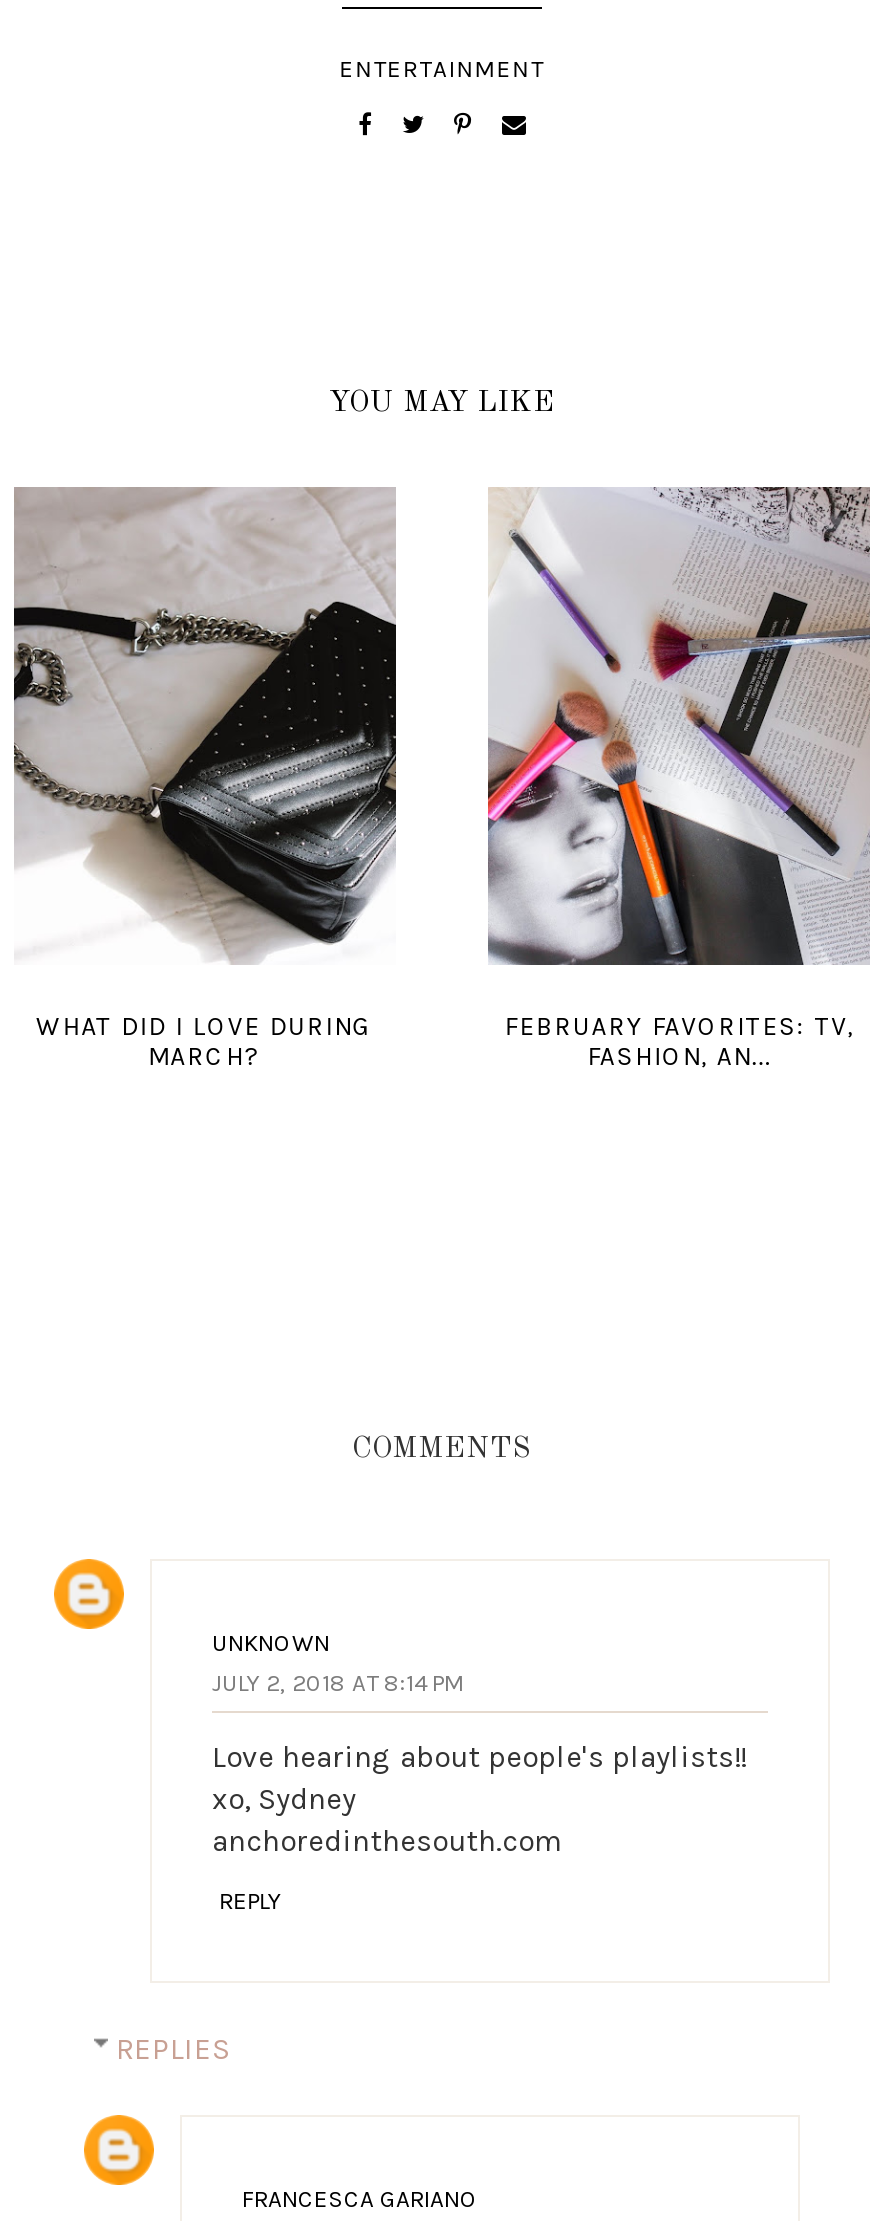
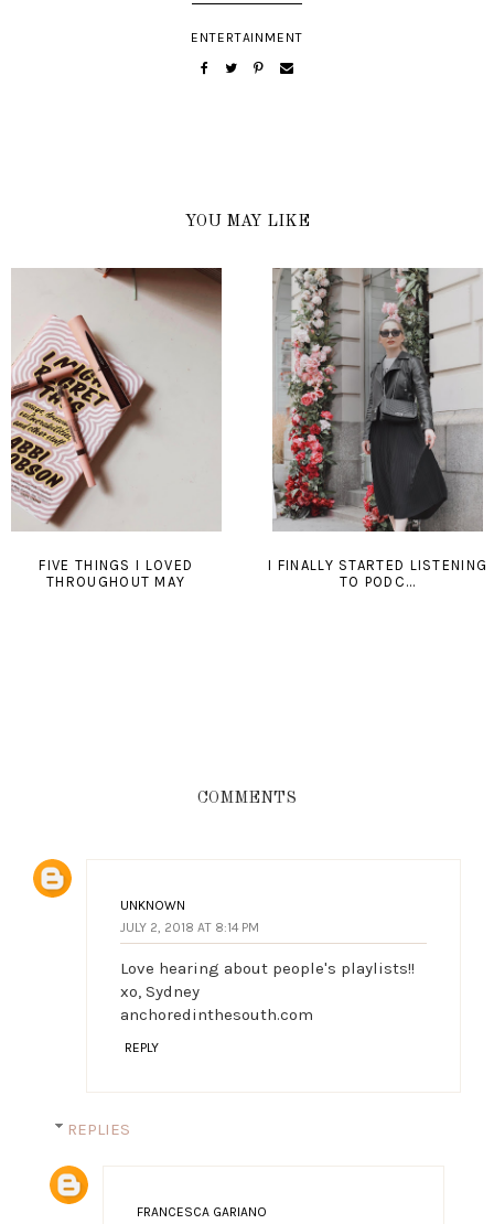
[12,487,398,1070] [image] | WHAT DID I LOVE DURING | MARCH? -> [10,267,223,590] [image] | FIVE THINGS I LOVED | THROUGHOUT MAY
[486,485,870,1070] [image] | FEBRUARY FAVORITES: TV, | FASHION, AN... -> [268,267,488,590] [image] | I FINALLY STARTED LISTENING | TO PODC...

